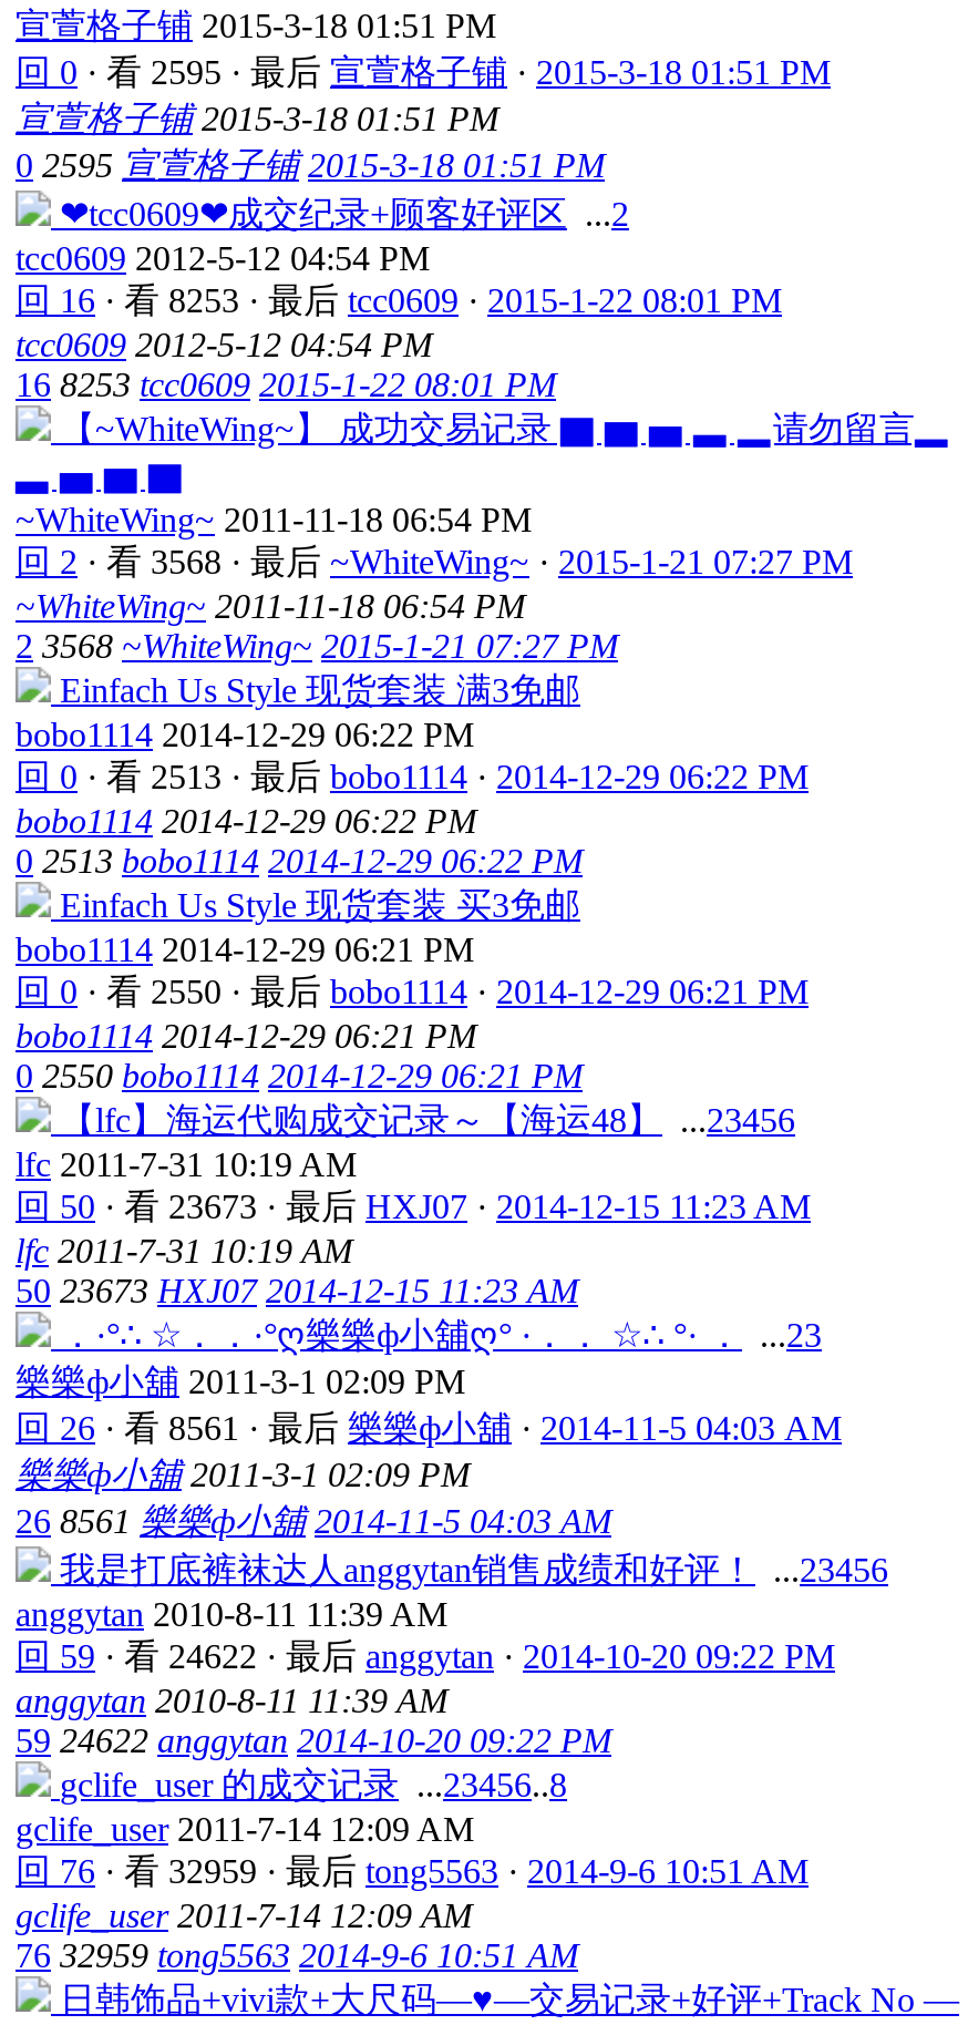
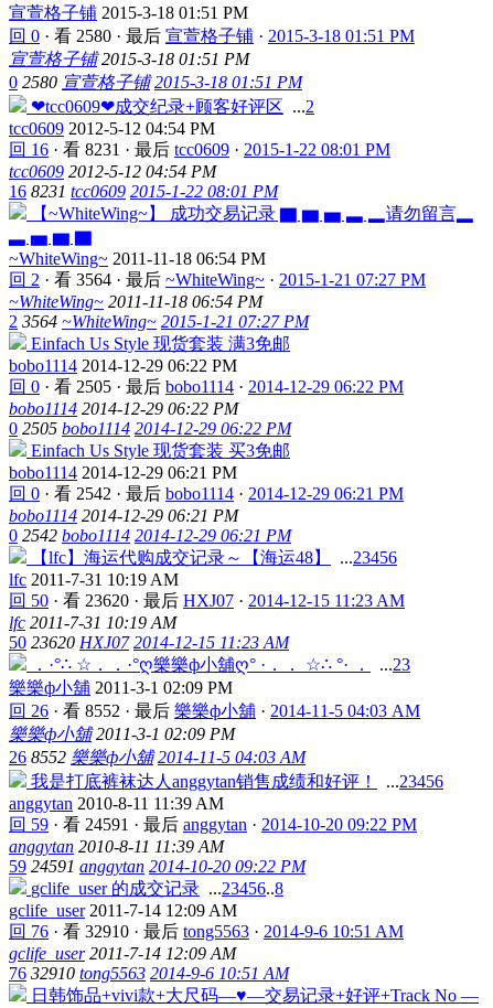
[16,53,831,91] 回 0 · 看 2595 · 最后宣萱格子铺· 2015-3-18 01:51 PM -> [9,26,415,45] 回 0 · 看 2580 · 最后宣萱格子铺· 2015-3-18 01:51 PM
[16,146,605,184] 0 2595 宣萱格子铺 2015-3-18 01:51 PM -> [9,73,302,91] 0 2580 宣萱格子铺 2015-3-18 01:51 PM
[16,281,782,319] 回 16 · 看 8253 · 最后tcc0609 · 2015-1-22 08:01 PM -> [9,140,390,159] 回 16 · 看 8231 · 最后tcc0609 · 2015-1-22 08:01 PM
[16,365,556,403] 16 8253 tcc0609 2015-1-22 08:01 PM -> [9,182,278,201] 16 8231 tcc0609 2015-1-22 08:01 PM
[16,543,853,580] 回 2 · 看 3568 · 最后~WhiteWing~ · 2015-1-21 07:27 PM -> [9,270,426,289] 回 2 · 看 3564 · 最后~WhiteWing~ · 2015-1-21 07:27 PM
[16,627,618,664] 2 3568 ~WhiteWing~ 2015-1-21 07:27 PM -> [9,312,309,331] 2 3564 ~WhiteWing~ 2015-1-21 07:27 PM
[16,757,809,795] 回 0 · 看 2513 · 最后bobo1114 · 2014-12-29 06:22 PM -> [9,377,404,396] 回 0 · 看 2505 · 最后bobo1114 · 2014-12-29 06:22 PM
[16,842,583,879] 0 2513 bobo1114 2014-12-29 06:22 PM -> [9,419,291,438] 0 2505 bobo1114 2014-12-29 06:22 PM
[16,972,809,1010] 回 0 · 看 2550 · 最后bobo1114 · 2014-12-29 06:21 PM -> [9,484,404,503] 回 0 · 看 2542 · 最后bobo1114 · 2014-12-29 06:21 PM
[16,1057,583,1094] 0 2550 bobo1114 2014-12-29 06:21 PM -> [9,526,291,545] 0 2542 bobo1114 2014-12-29 06:21 PM
[16,1187,811,1225] 回 50 · 看 23673 · 最后HXJ07 · 2014-12-15 11:23 AM -> [9,591,405,610] 回 50 · 看 23620 · 最后HXJ07 · 2014-12-15 11:23 AM
[16,1271,578,1309] 50 23673 HXJ07 2014-12-15 11:23 AM -> [9,633,289,652] 50 23620 HXJ07 2014-12-15 11:23 AM
[16,1409,842,1447] 回 26 · 看 8561 · 最后樂樂ф小舖· 2014-11-5 04:03 AM -> [9,701,420,720] 回 26 · 看 8552 · 最后樂樂ф小舖· 2014-11-5 04:03 AM
[16,1502,611,1540] 26 8561 樂樂ф小舖 2014-11-5 04:03 AM -> [9,748,306,766] 26 8552 樂樂ф小舖 2014-11-5 04:03 AM
[16,1637,835,1675] 回 59 · 看 24622 · 最后anggytan · 2014-10-20 09:22 PM -> [9,815,417,834] 回 59 · 看 24591 · 最后anggytan · 2014-10-20 09:22 PM
[16,1721,611,1759] 59 24622 anggytan 2014-10-20 09:22 PM -> [9,857,306,876] 59 24591 anggytan 2014-10-20 09:22 PM
[16,1852,809,1890] 回 76 · 看 32959 · 最后tong5563 · 2014-9-6 10:51 AM -> [9,922,404,941] 回 76 · 看 32910 · 最后tong5563 · 2014-9-6 10:51 AM
[16,1936,578,1974] 76 32959 tong5563 2014-9-6 10:51 AM -> [9,964,289,983] 76 32910 tong5563 2014-9-6 10:51 AM

